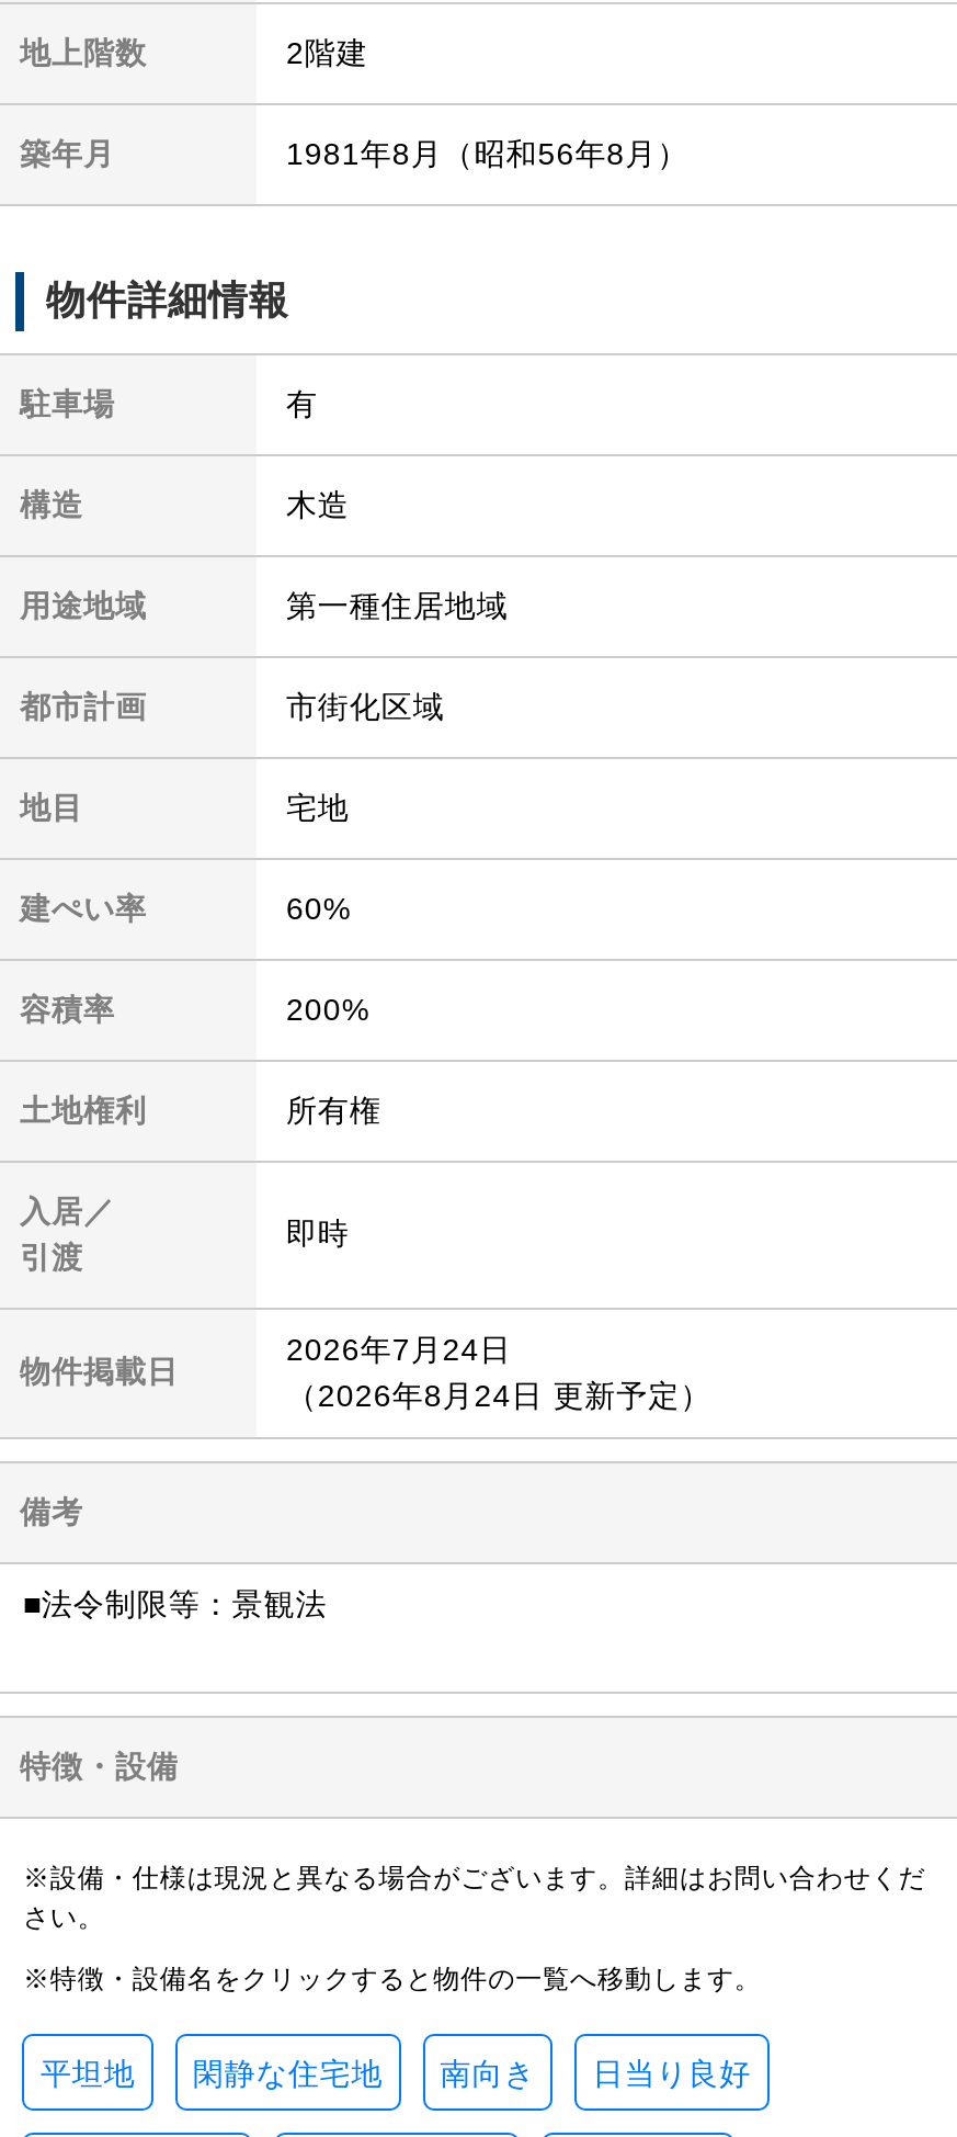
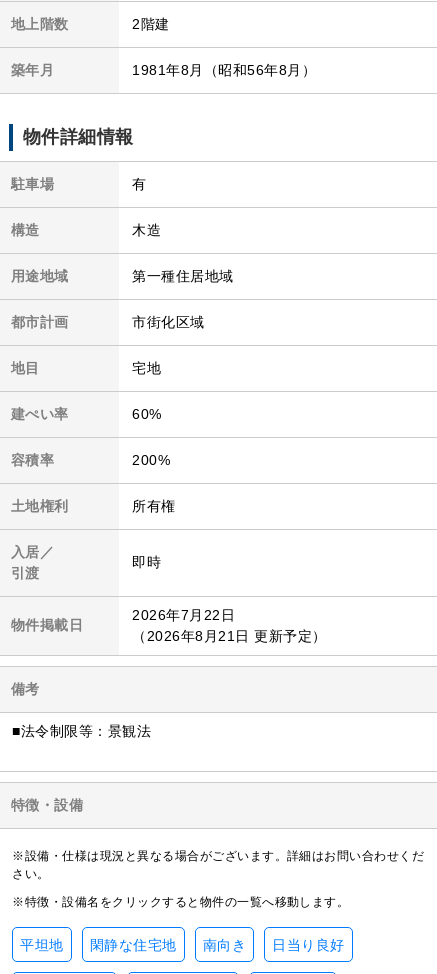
[286,1331,511,1366] 2026年7月24日 -> [132,607,235,623] 2026年7月22日
[286,1377,712,1413] （2026年8月24日 更新予定） -> [132,628,327,644] （2026年8月21日 更新予定）

